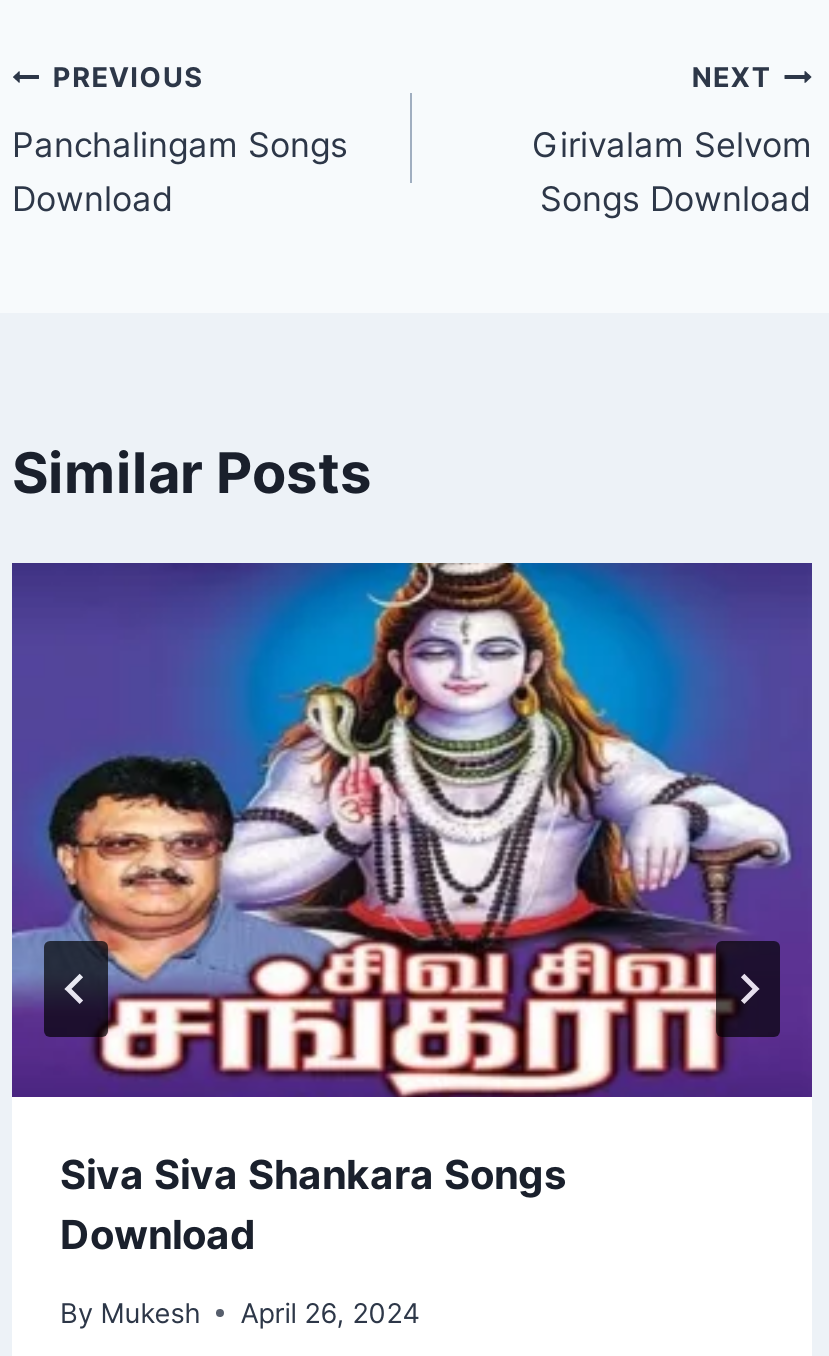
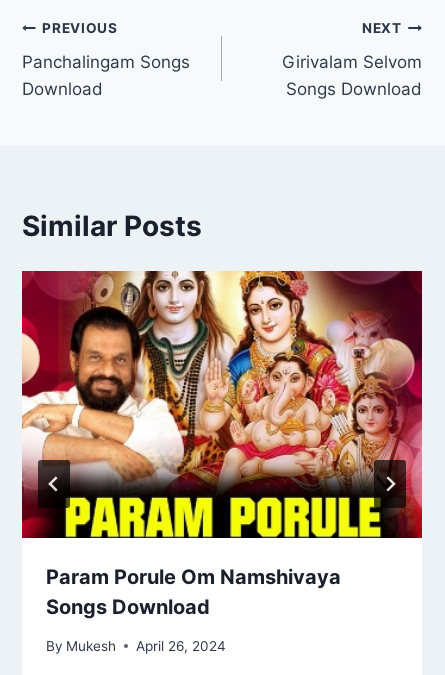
[10,561,814,1259] [image] | Siva Siva Shankara Songs | Download -> [21,270,423,619] [image] | Param Porule Om Namshivaya | Songs Download

